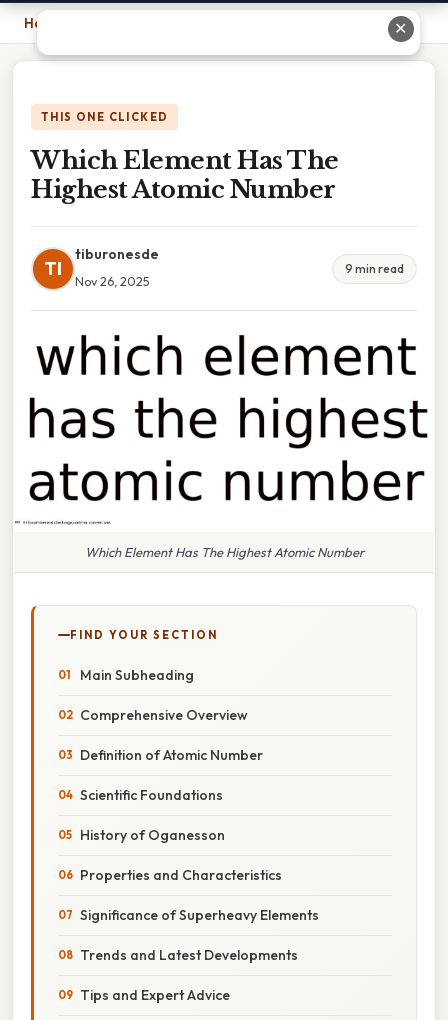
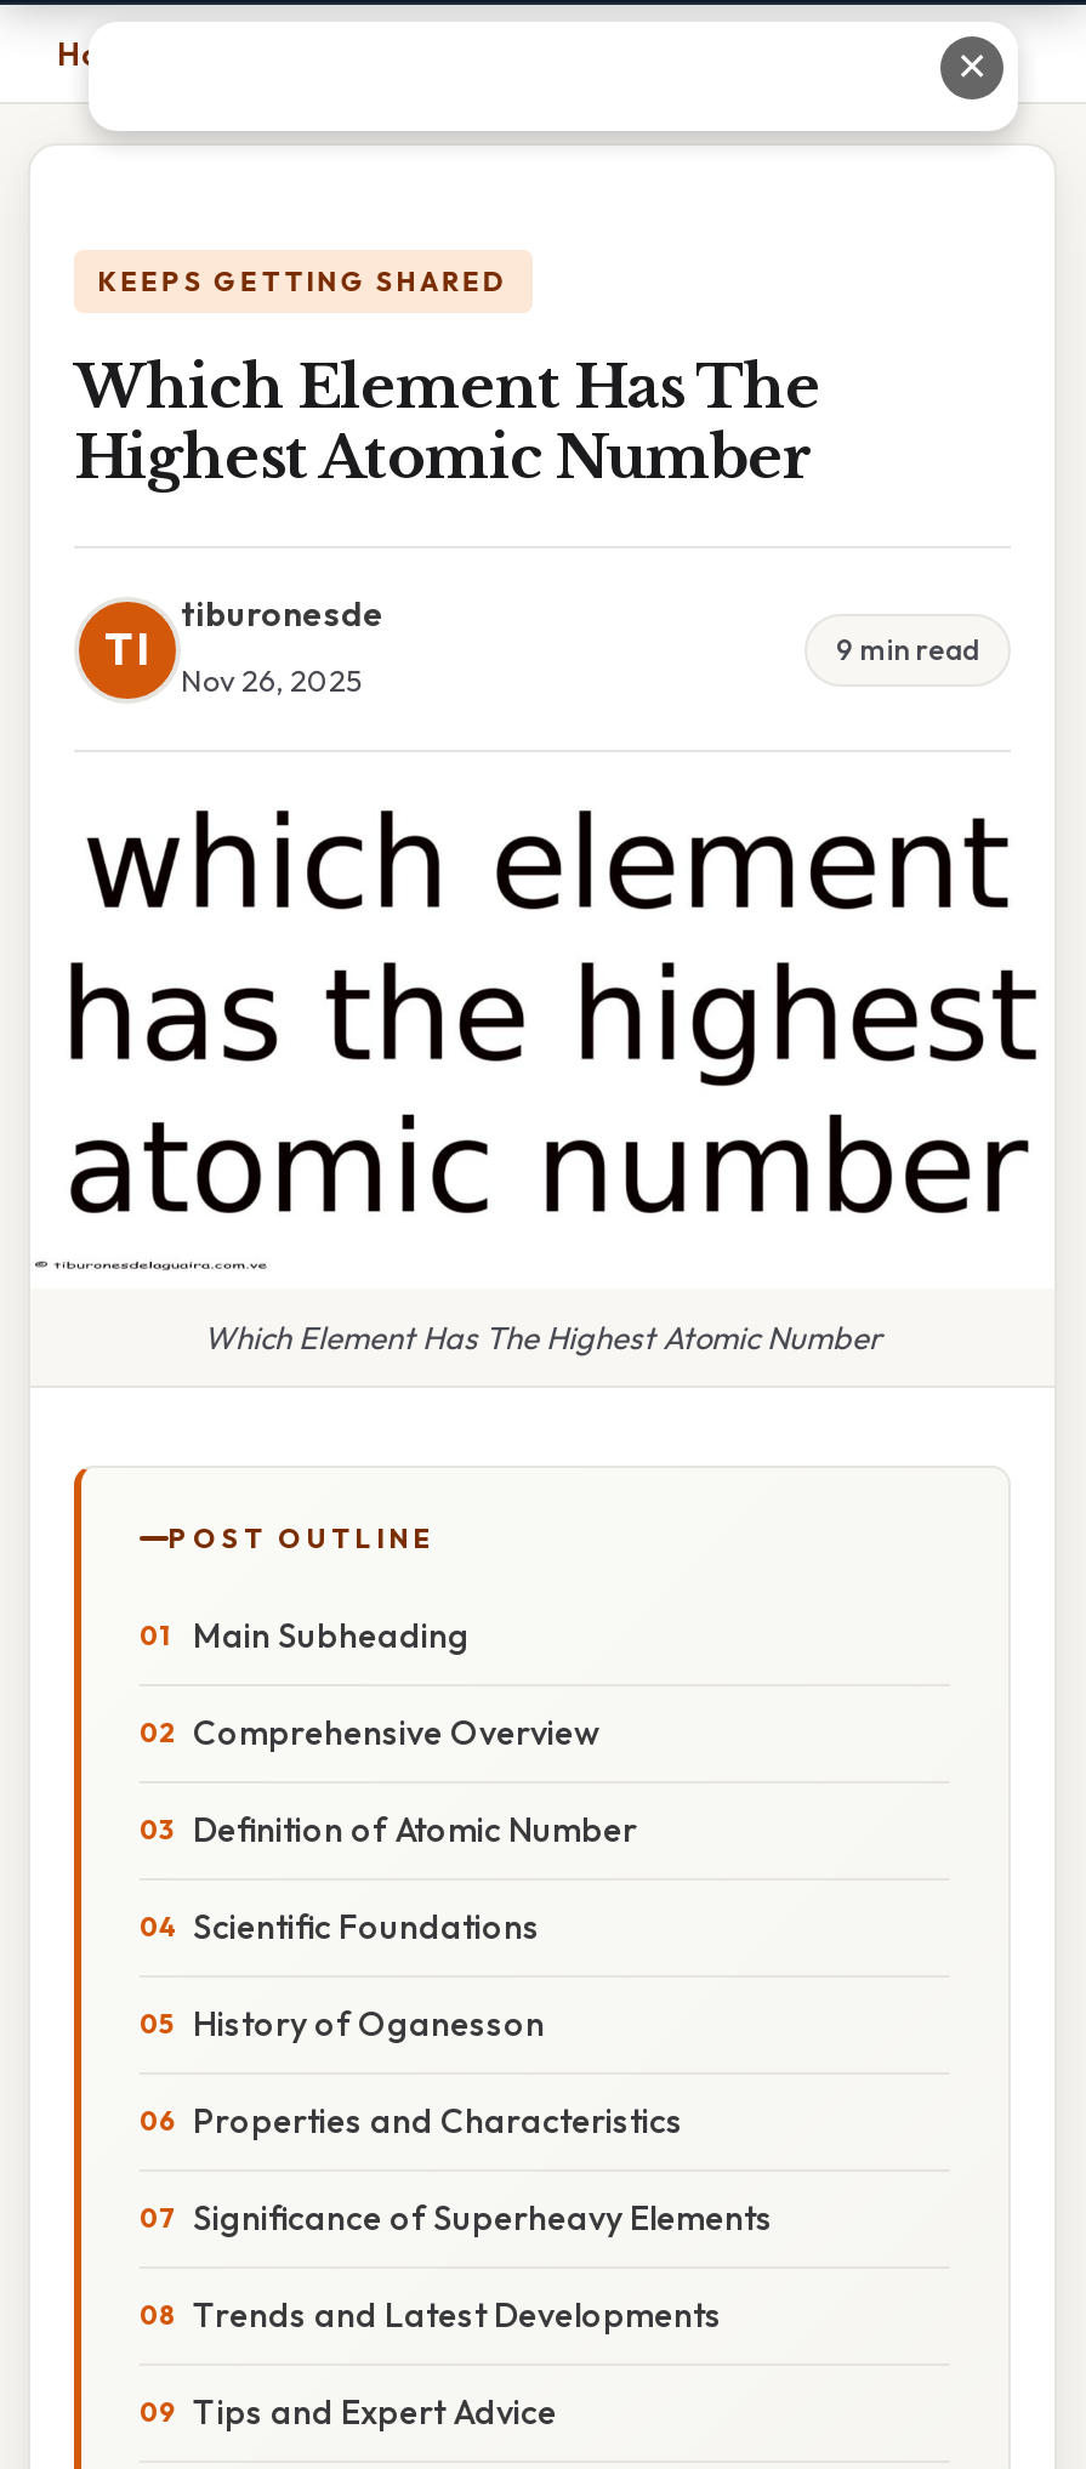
[41,110,168,124] THIS ONE CLICKED -> [98,264,508,298] KEEPS GETTING SHARED
[70,628,218,642] FIND YOUR SECTION -> [169,1521,436,1555] POST OUTLINE

